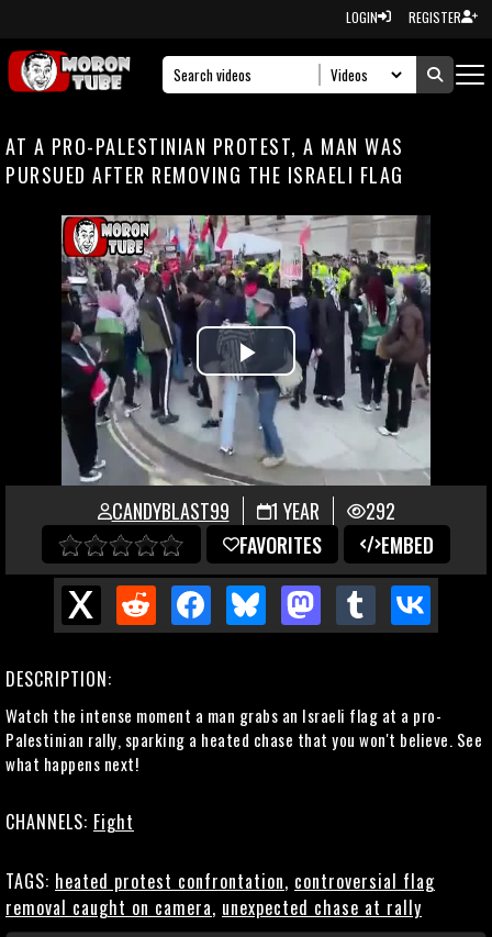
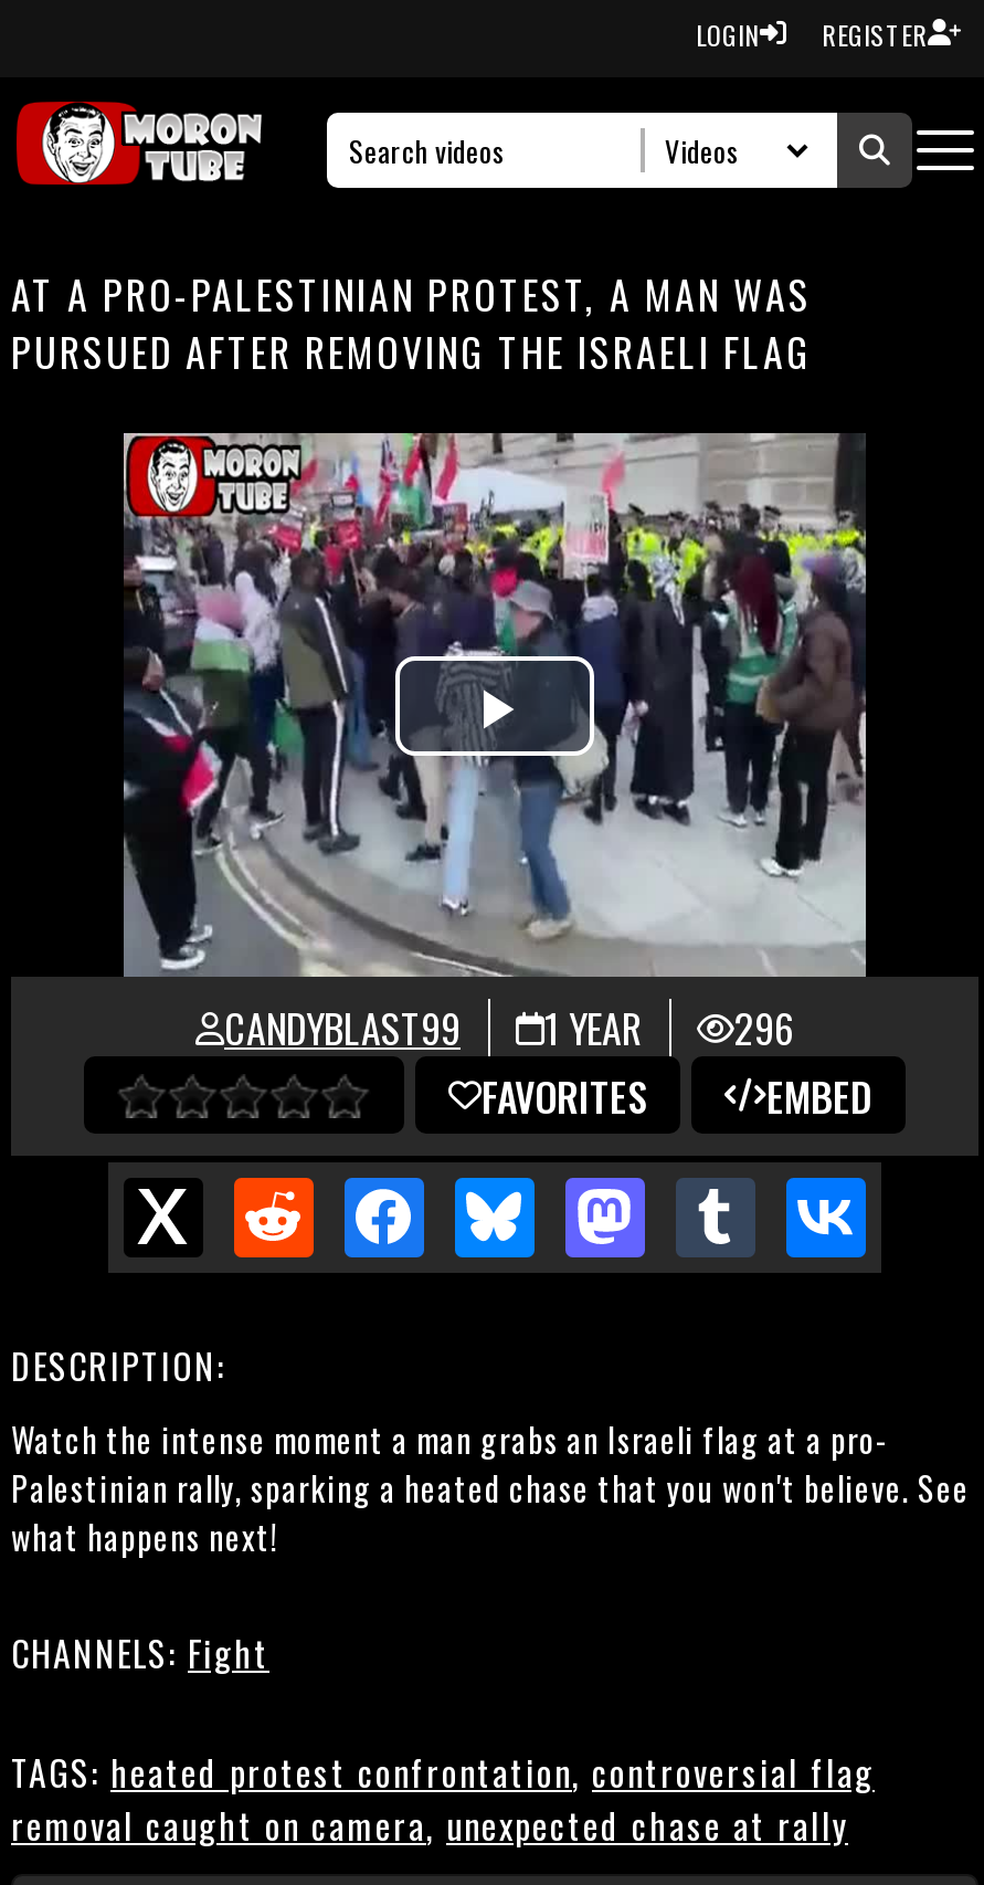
[111,497,395,526] CANDYBLAST99 1 YEAR 292 -> [224,1000,794,1057] CANDYBLAST99 1 YEAR 296

